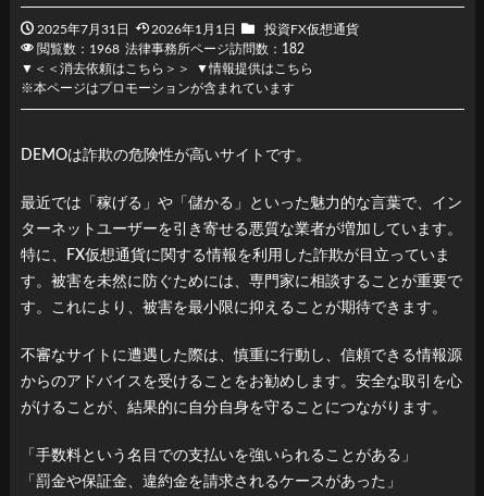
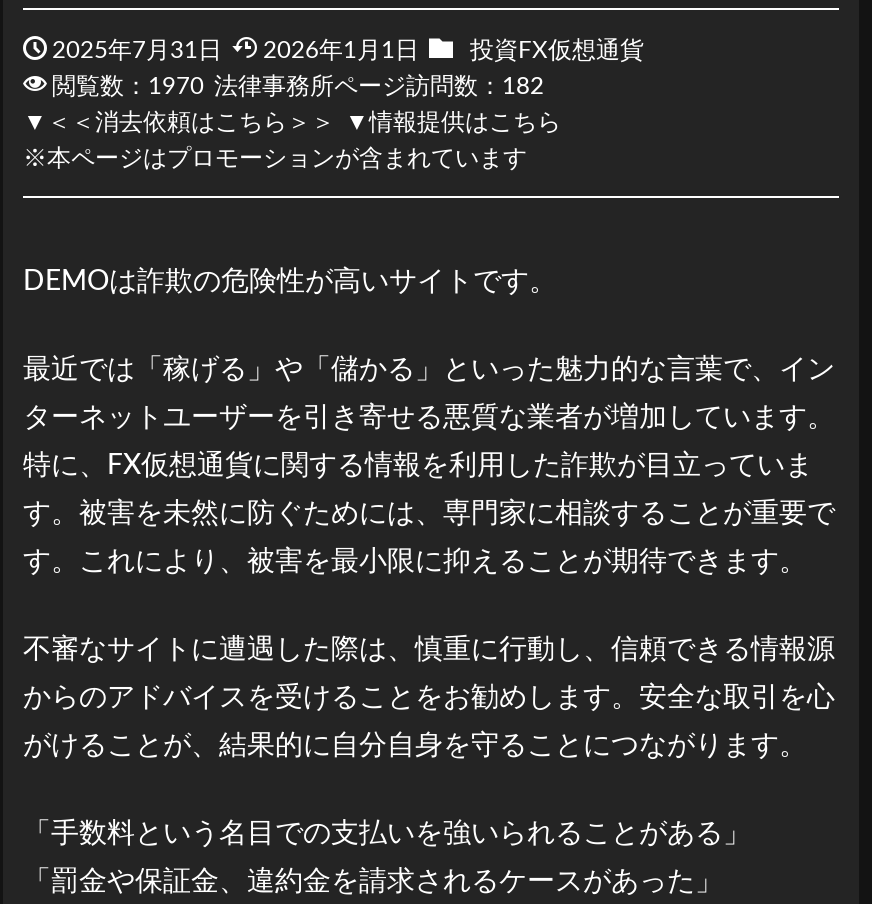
[36,41,304,55] 閲覧数：1968 法律事務所ページ訪問数：182 -> [52,71,544,97] 閲覧数：1970 法律事務所ページ訪問数：182

